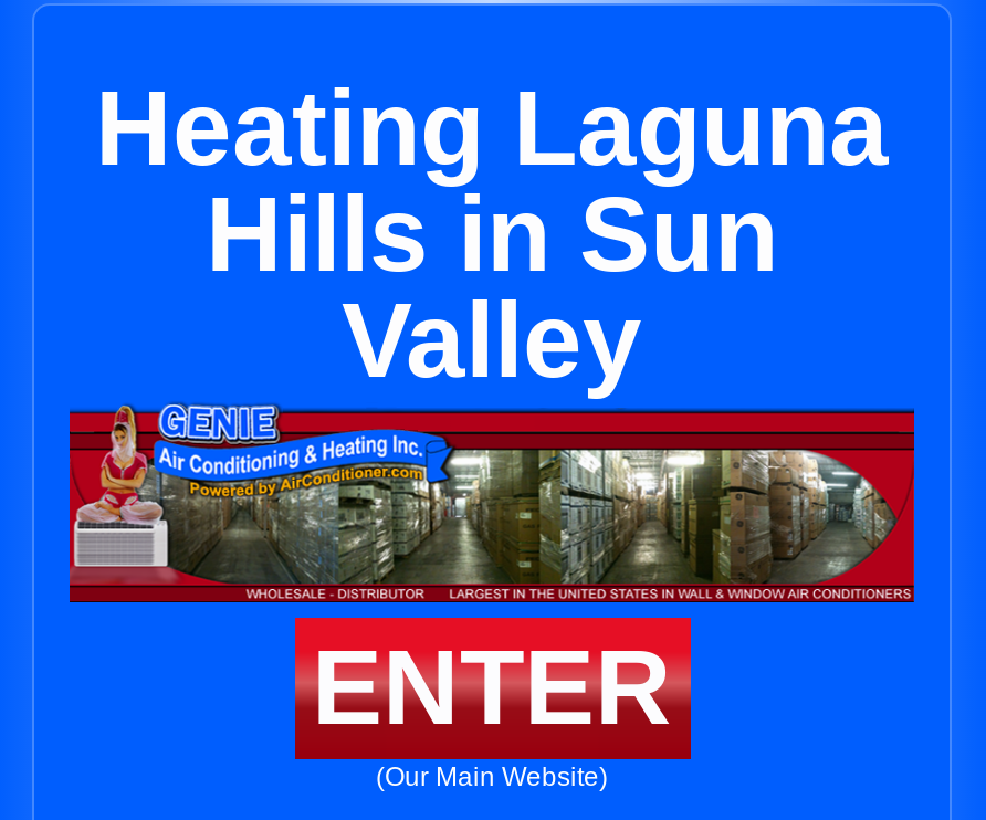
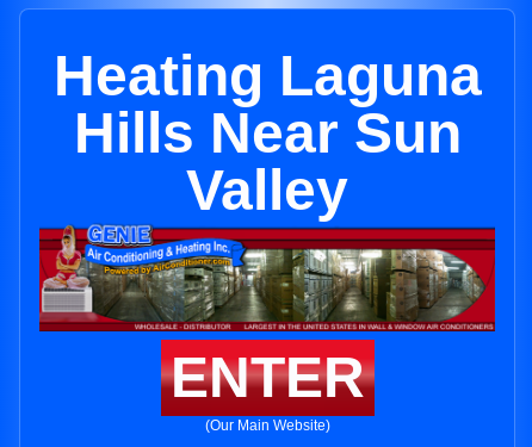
[206,176,778,293] Hills in Sun -> [73,101,461,164] Hills Near Sun

